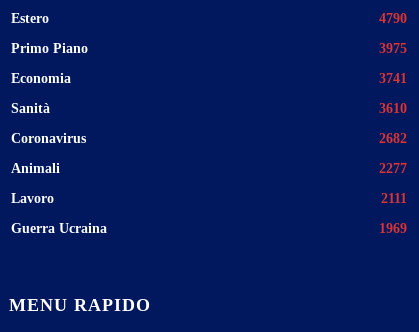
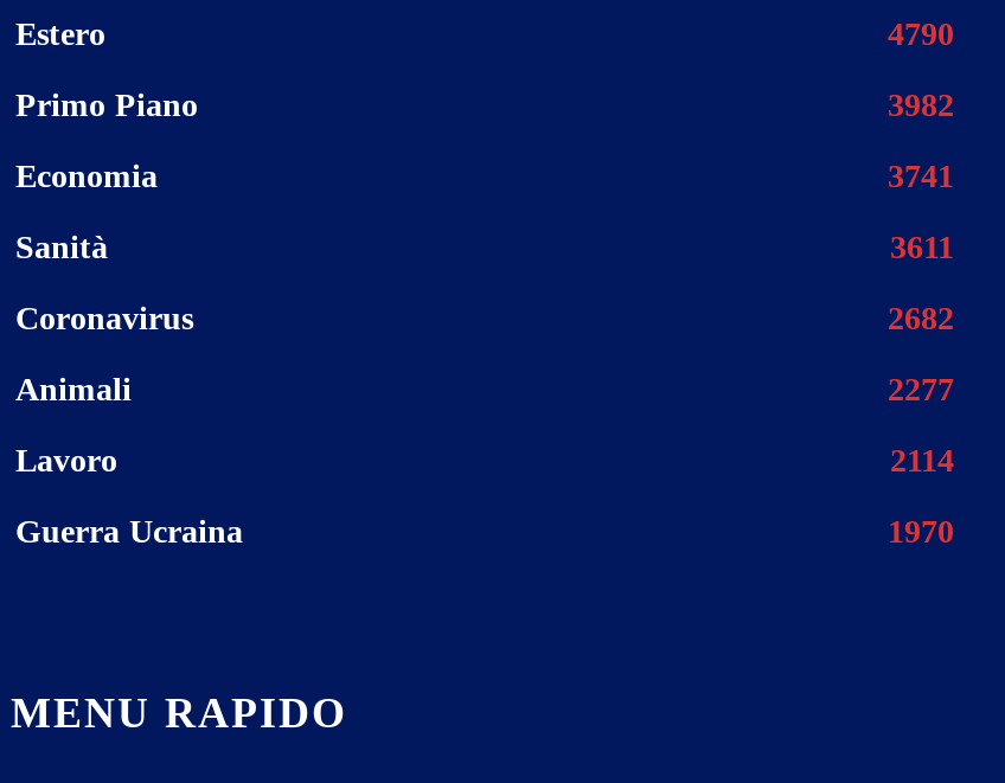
[379,41,407,56] 3975 -> [888,87,954,123] 3982
[379,101,407,116] 3610 -> [890,230,954,265] 3611
[381,191,407,206] 2111 -> [890,443,954,478] 2114
[379,221,407,236] 1969 -> [888,514,954,549] 1970

